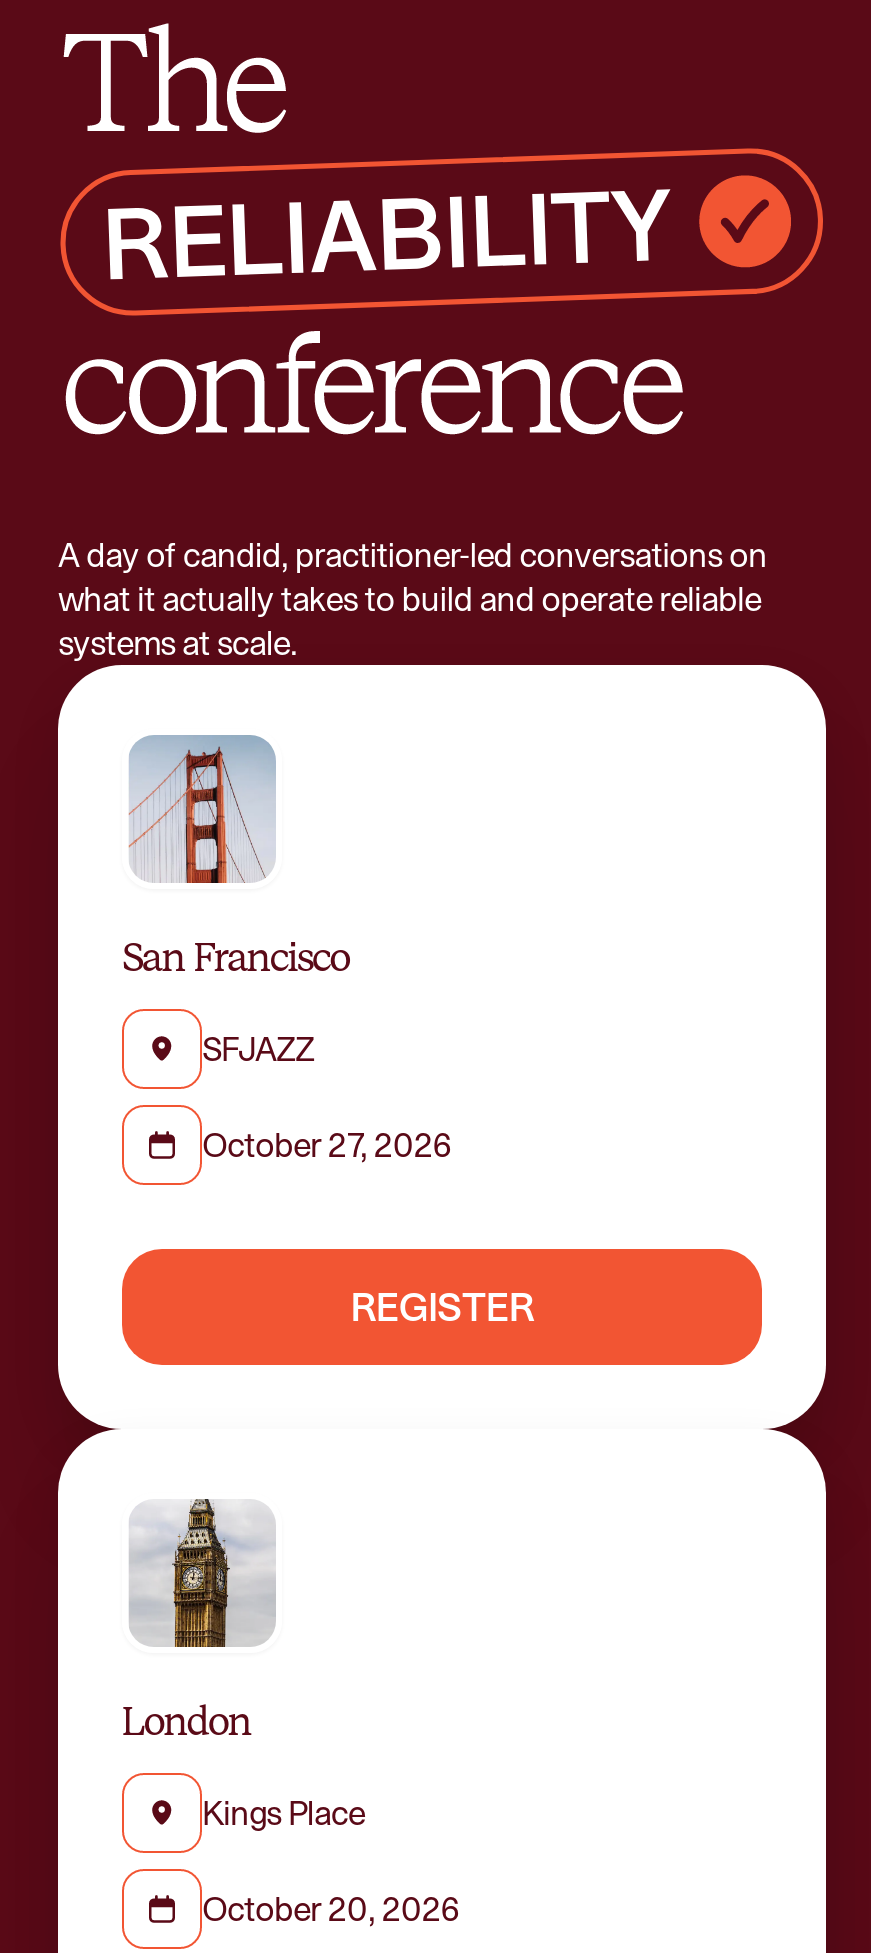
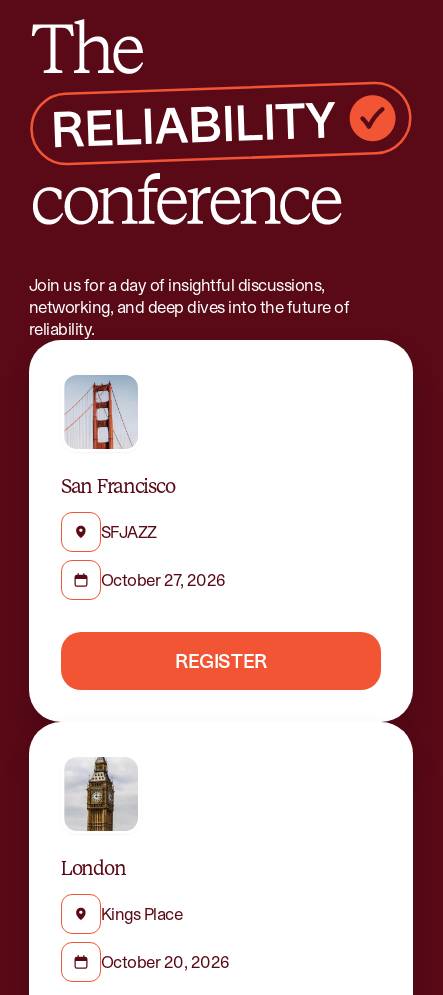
[58,530,767,666] A day of candid, practitioner-led conversations on | what it actually takes to build and operate reliable | systems at scale. -> [29,273,349,341] Join us for a day of insightful discussions, | networking, and deep dives into the future of | reliability.

